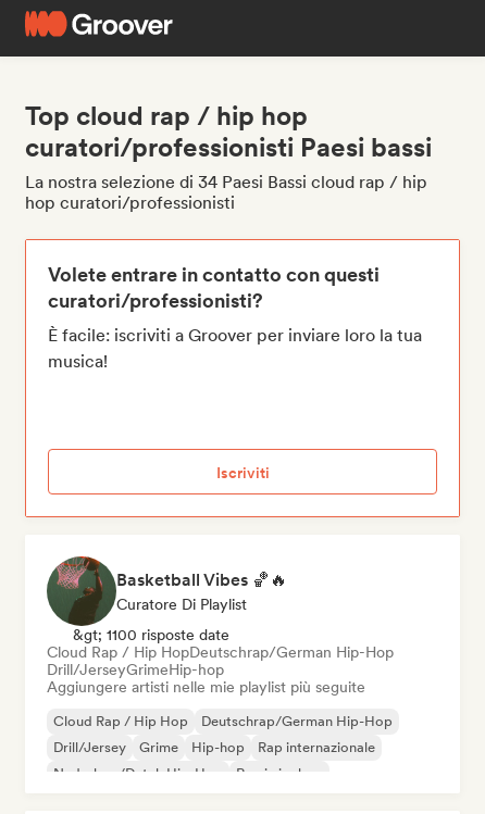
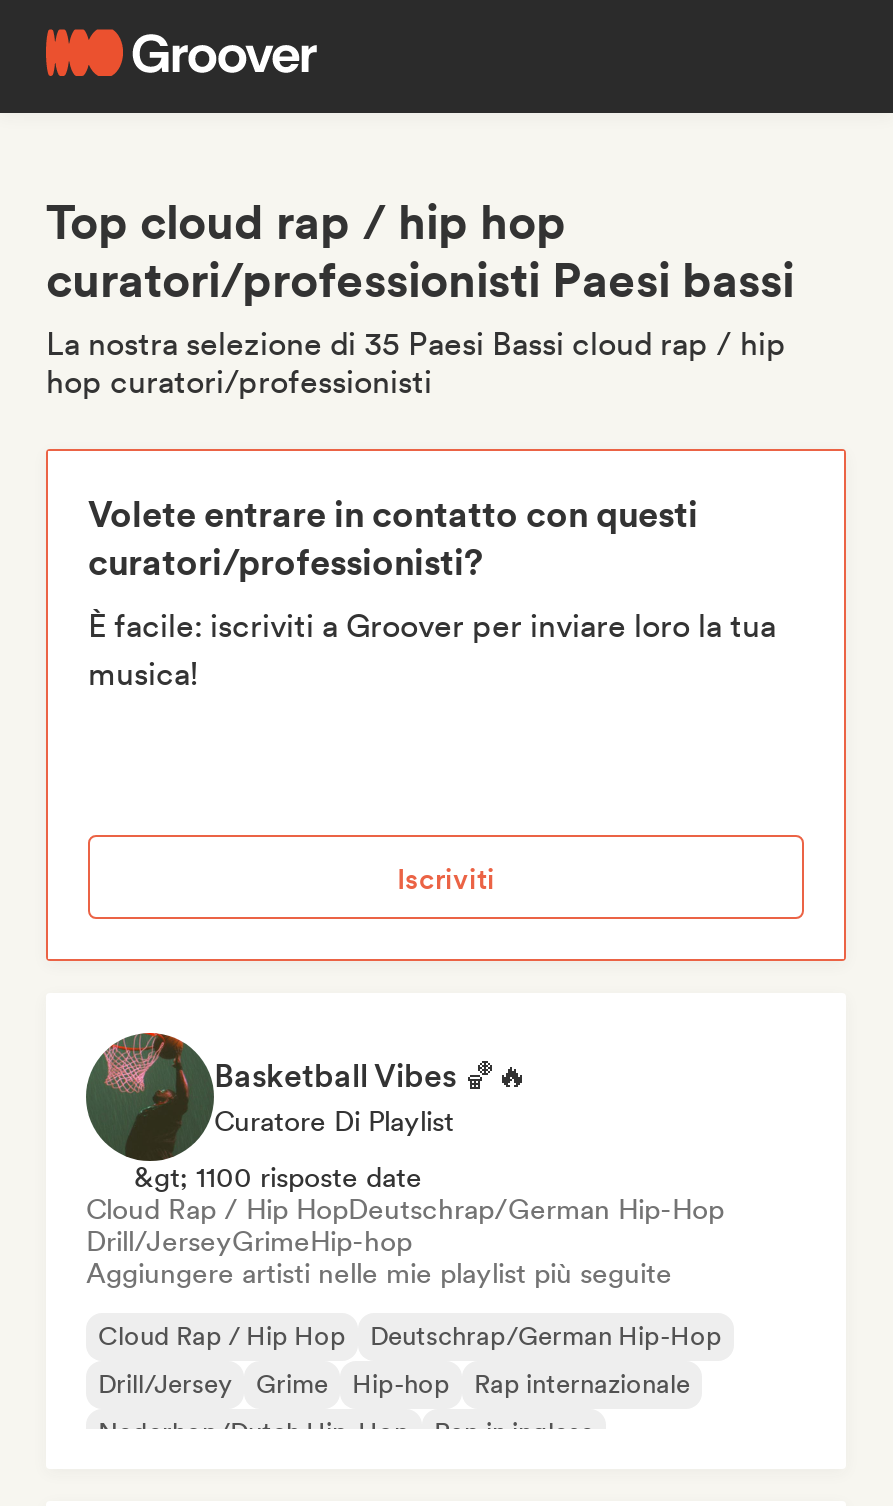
[25,172,427,192] La nostra selezione di 34 Paesi Bassi cloud rap / hip -> [46,325,786,363] La nostra selezione di 35 Paesi Bassi cloud rap / hip

